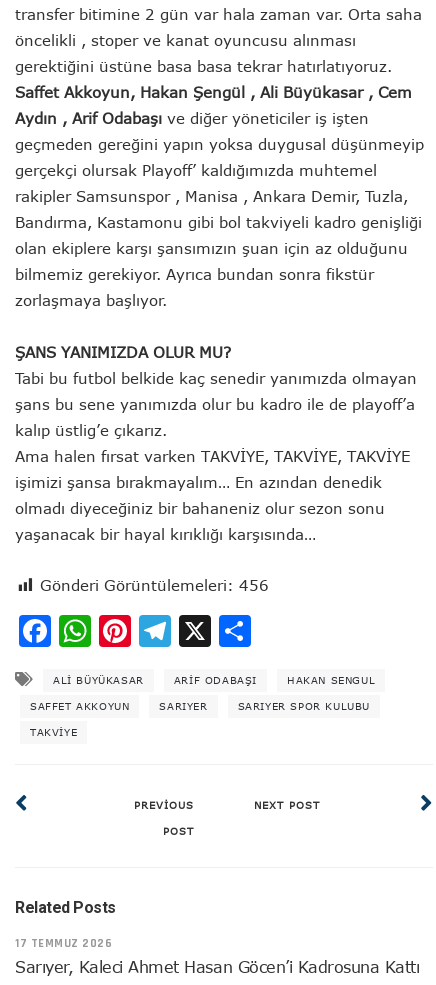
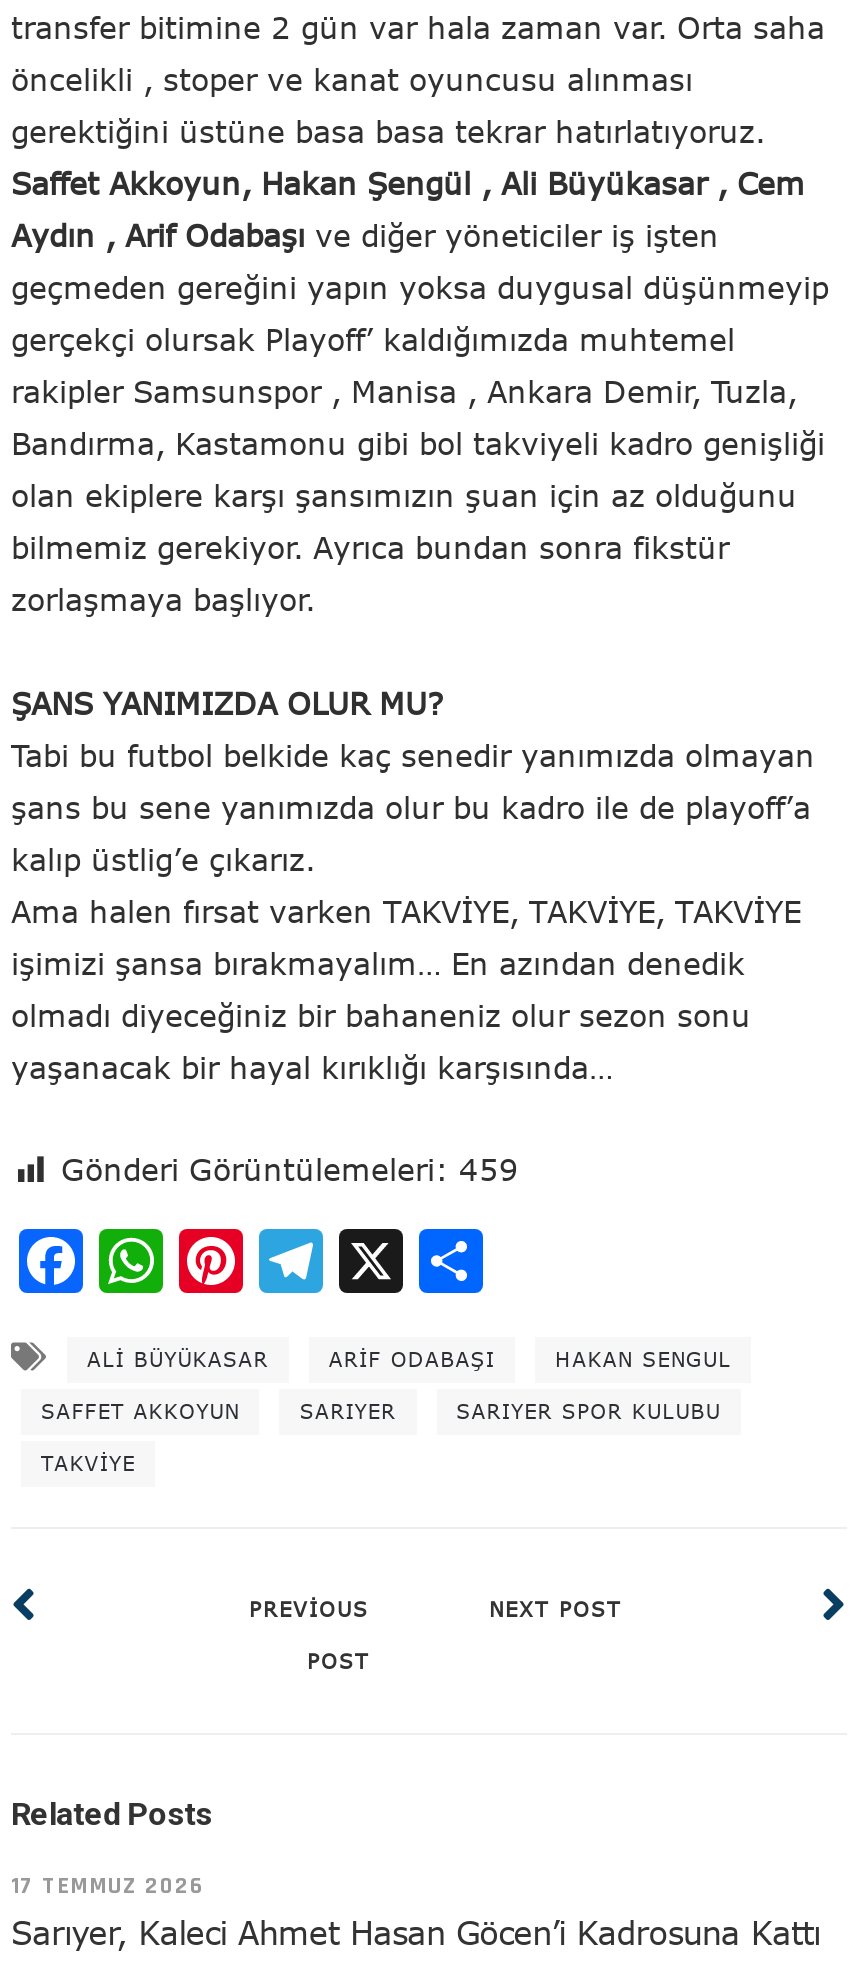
[40,576,269,594] Gönderi Görüntülemeleri: 456 -> [61,1151,519,1187] Gönderi Görüntülemeleri: 459

